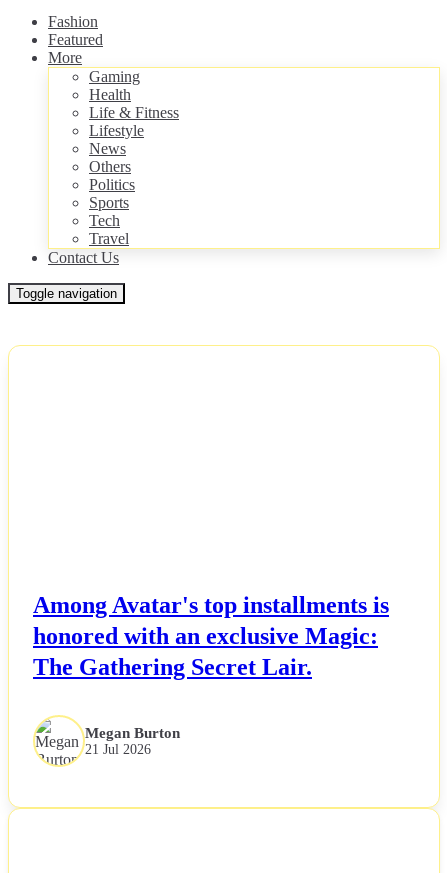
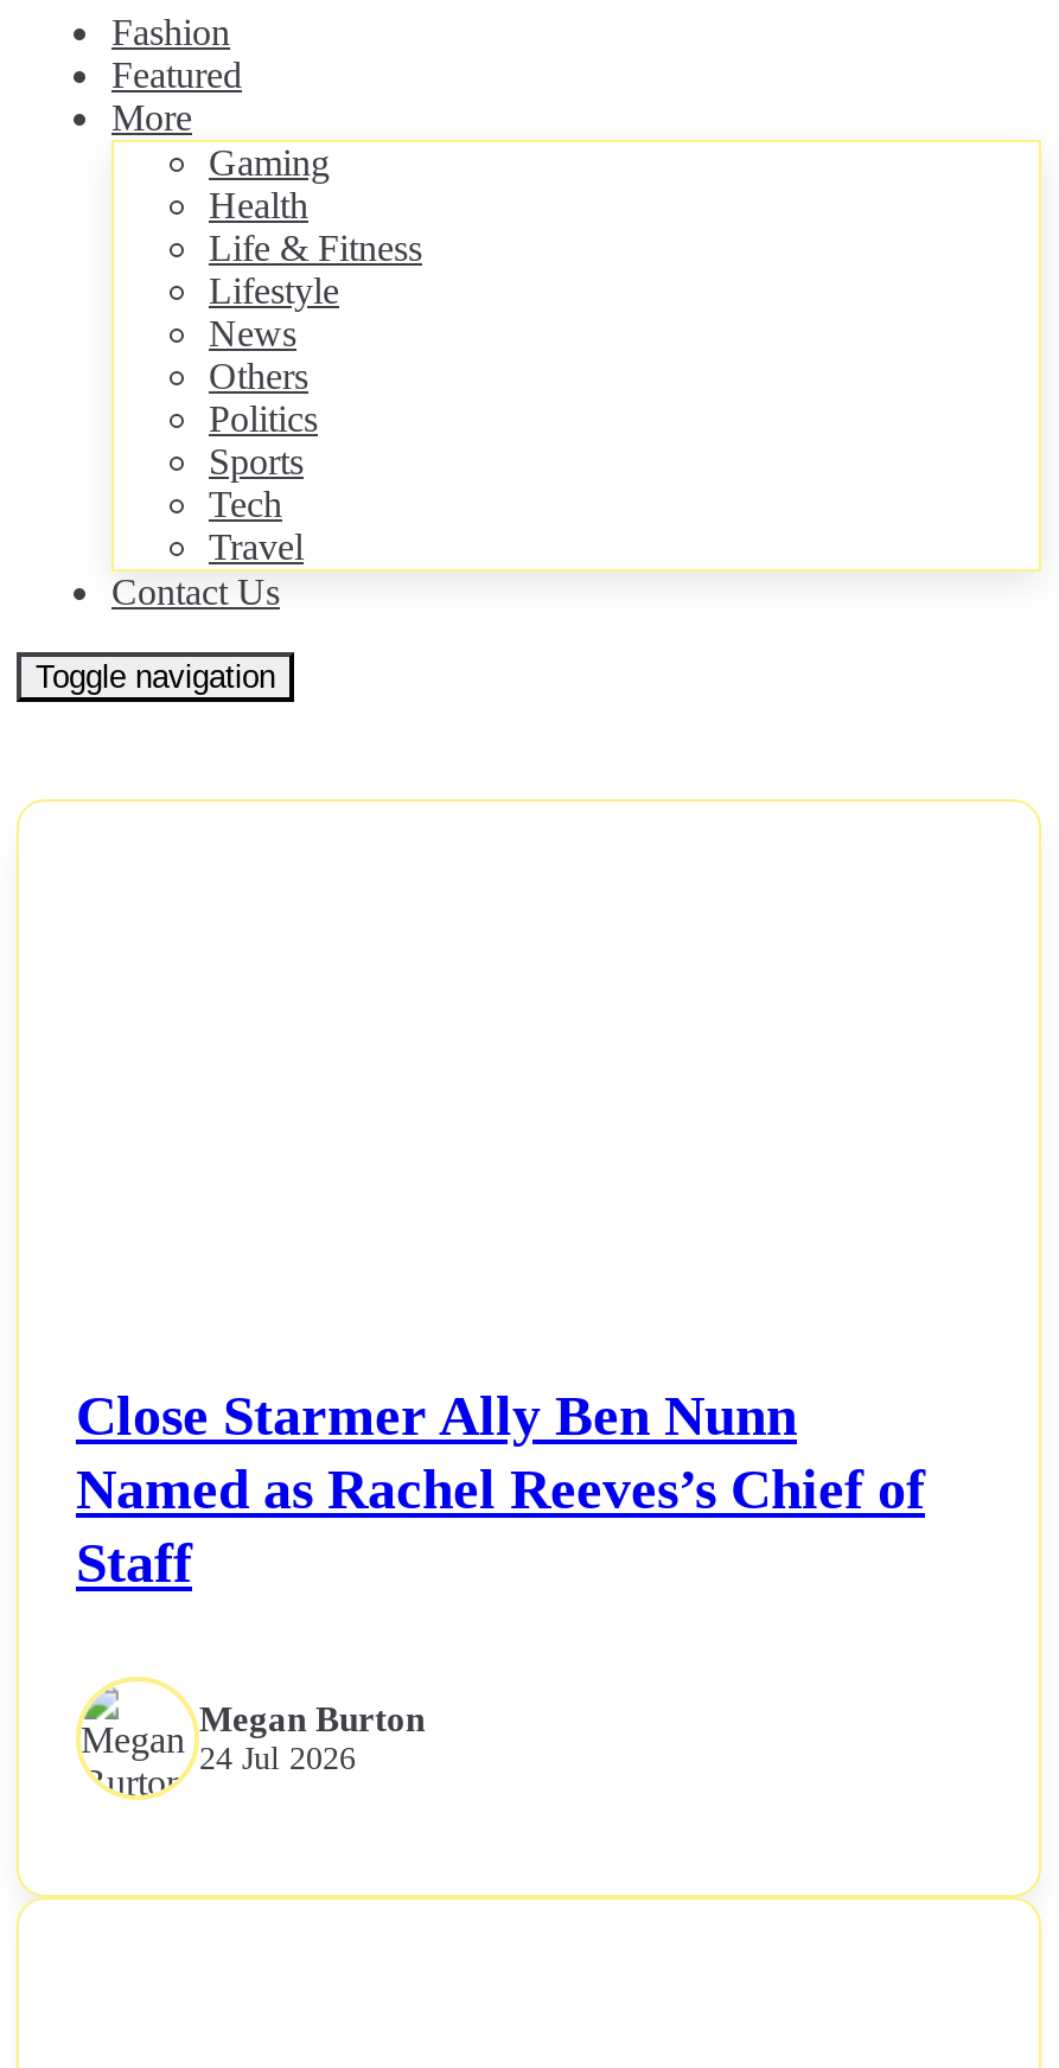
[33,592,389,680] Among Avatar's top installments is | honored with an exclusive Magic: | The Gathering Secret Lair. -> [76,1385,925,1593] Close Starmer Ally Ben Nunn | Named as Rachel Reeves’s Chief of | Staff
[85,742,151,757] 21 Jul 2026 -> [199,1740,356,1776] 24 Jul 2026

